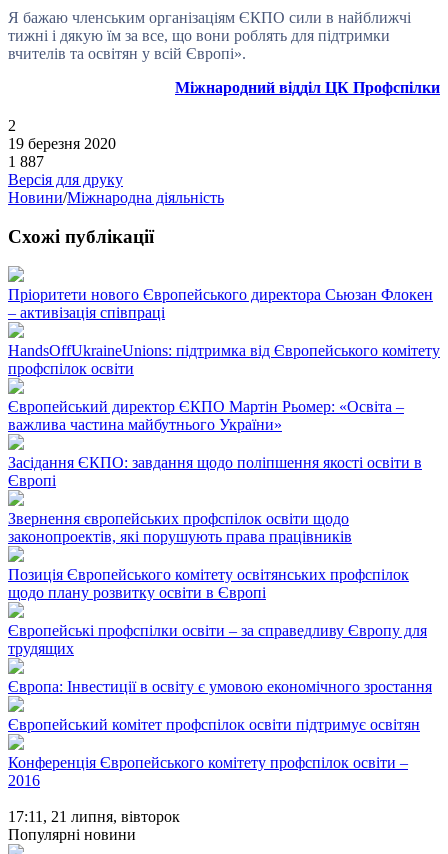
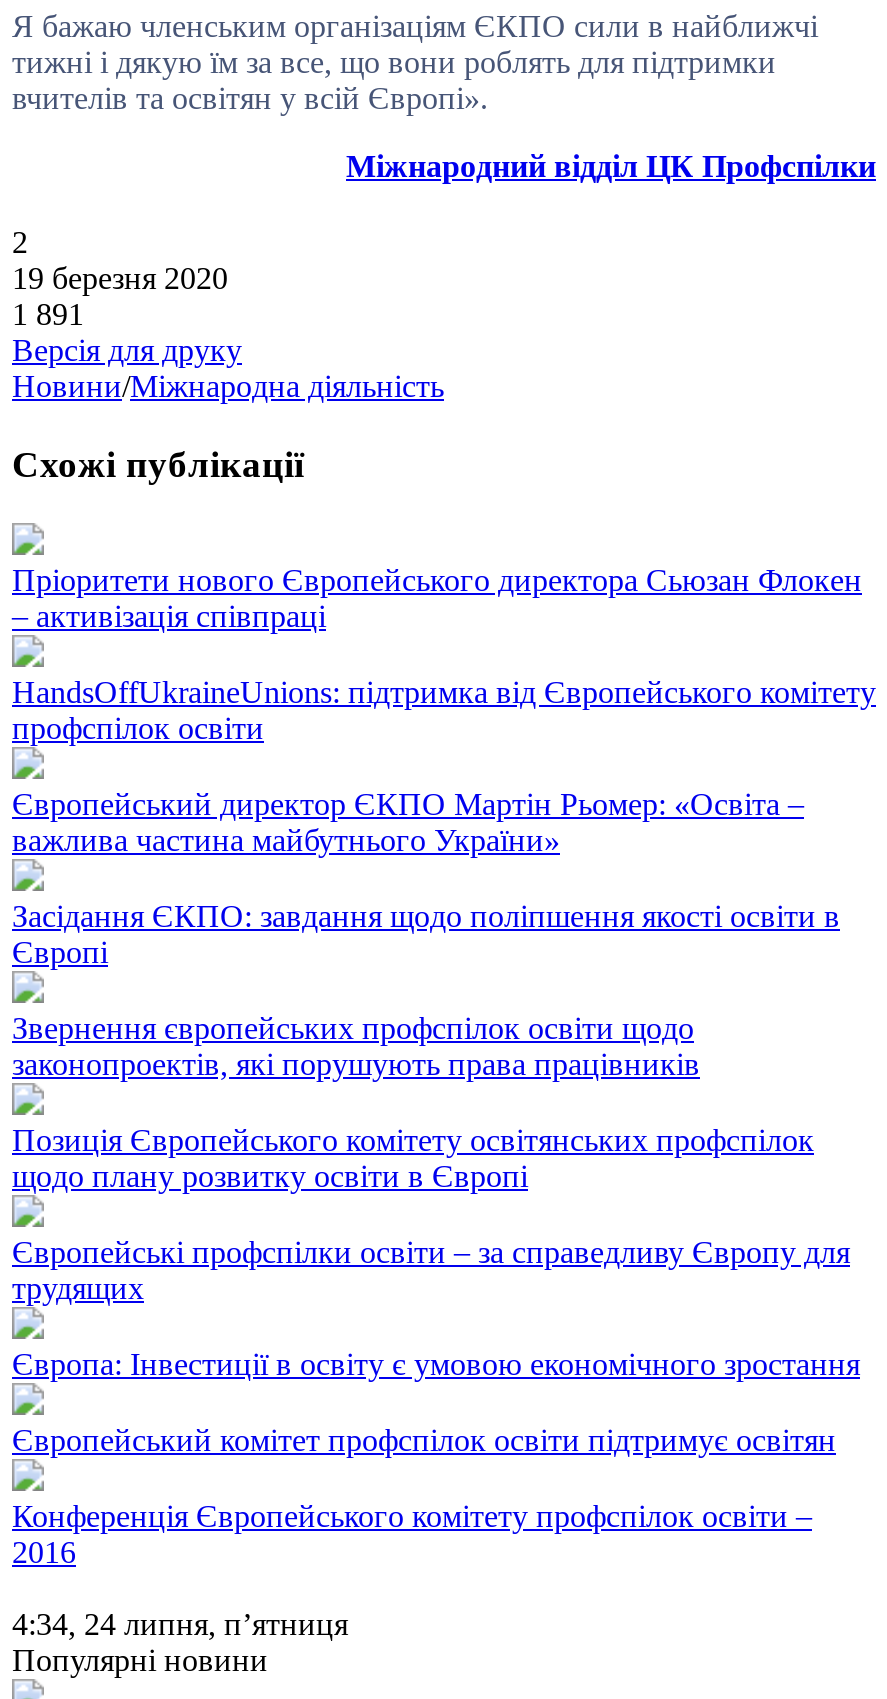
[8,153,44,170] 1 887 -> [12,297,84,331] 1 891
[8,808,180,825] 17:11, 21 липня, вівторок -> [12,1608,348,1642] 4:34, 24 липня, п’ятниця

